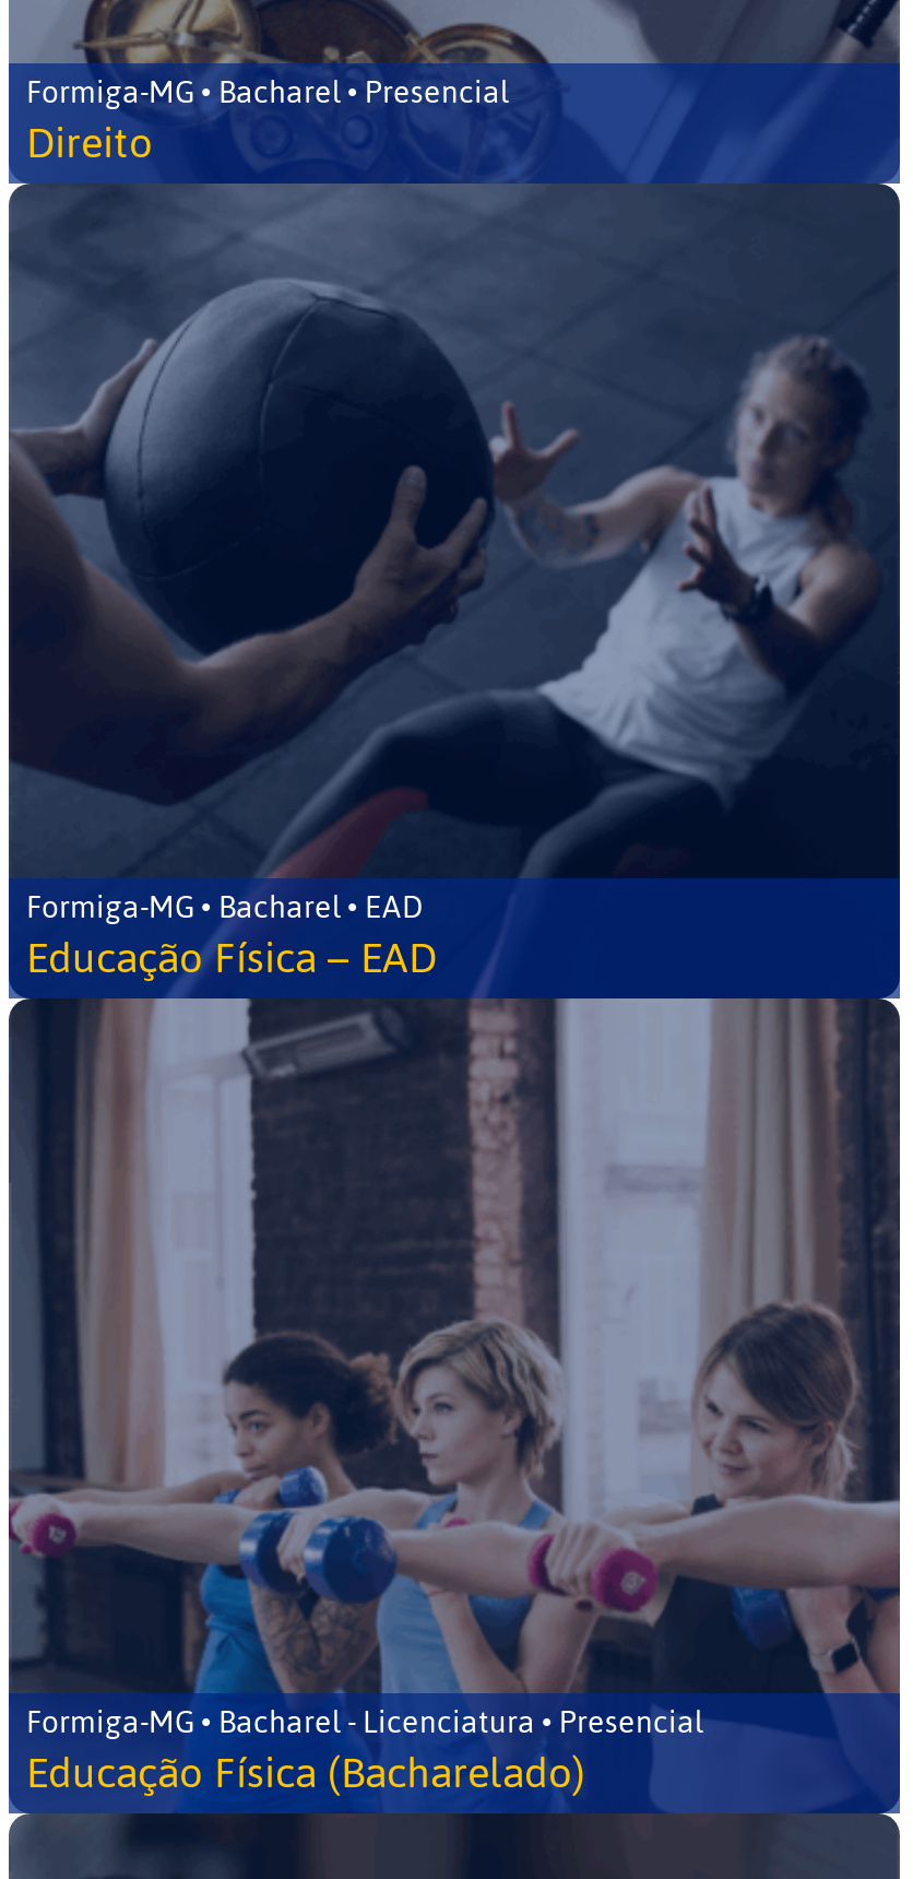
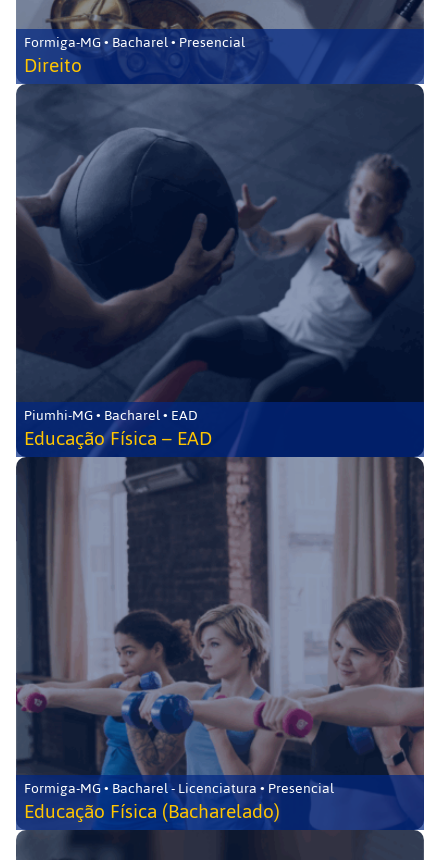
[26,878,424,937] Formiga-MG • Bacharel • EAD -> [24,402,198,429] Piumhi-MG • Bacharel • EAD

